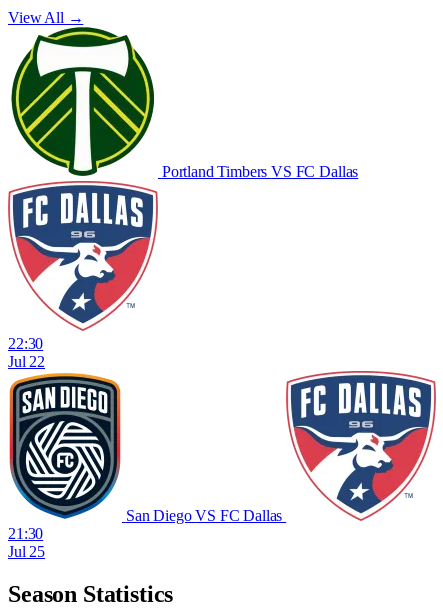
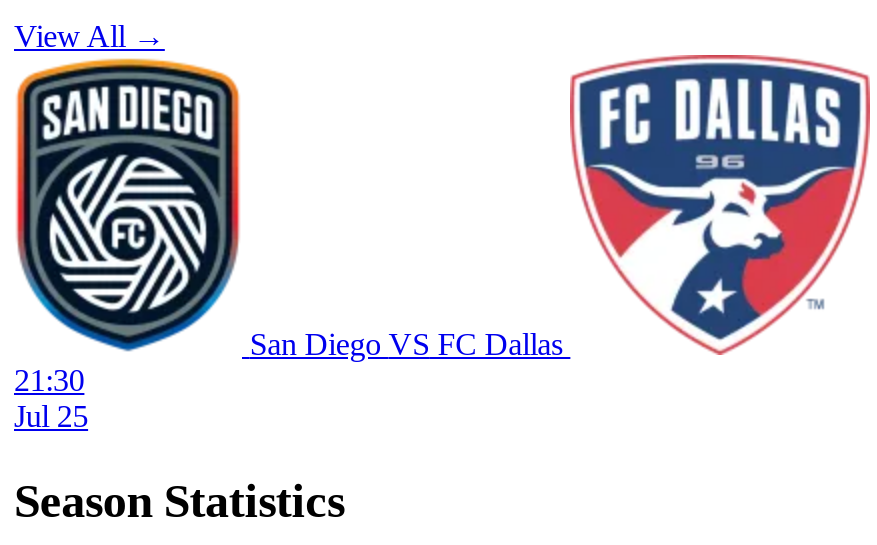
[7,26,358,332] [image] | Portland Timbers VS FC Dallas -> none
[8,335,45,370] 22:30 | Jul 22 -> none

